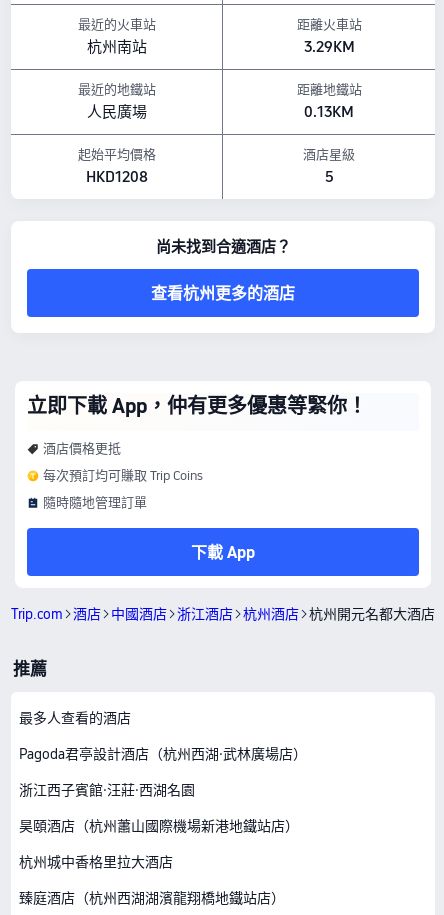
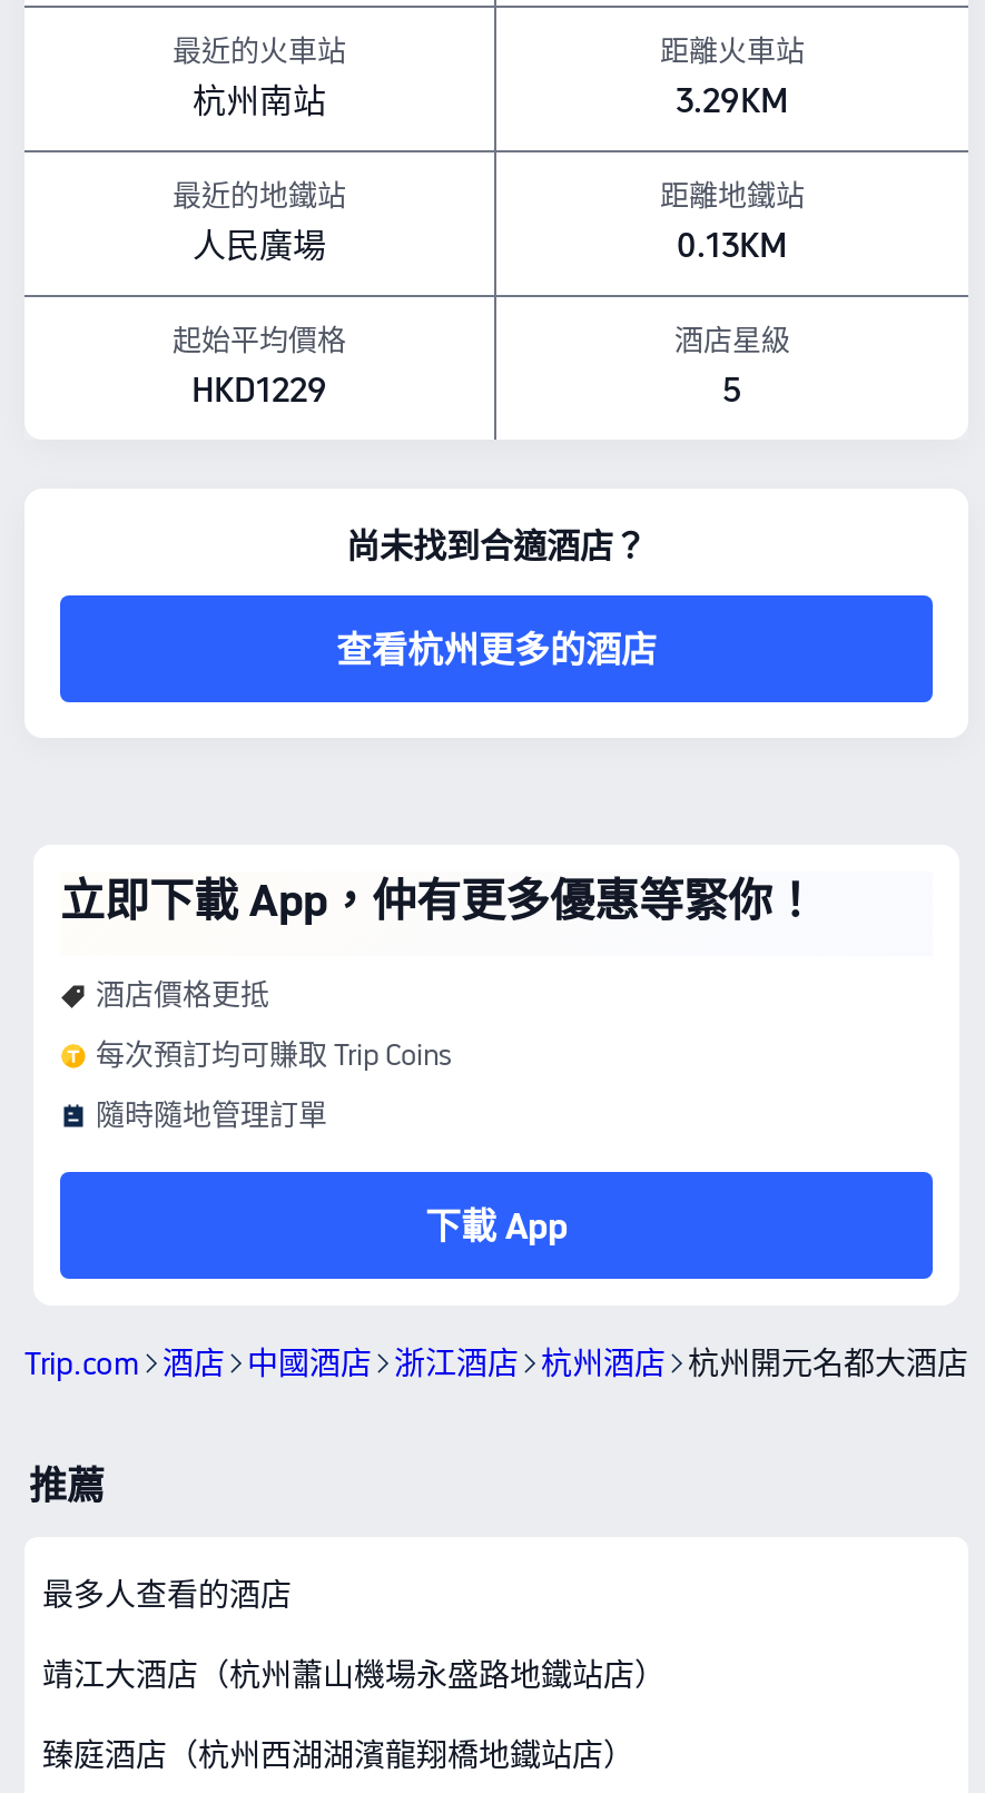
[85,168,147,186] HKD1208 -> [191,371,327,411] HKD1229
[19,746,307,870] Pagoda君亭設計酒店（杭州西湖·武林廣場店） | 浙江西子賓館·汪莊·西湖名園 | 昊頤酒店（杭州蕭山國際機場新港地鐵站店） | 杭州城中香格里拉大酒店 -> [42,1657,666,1693] 靖江大酒店（杭州蕭山機場永盛路地鐵站店）

